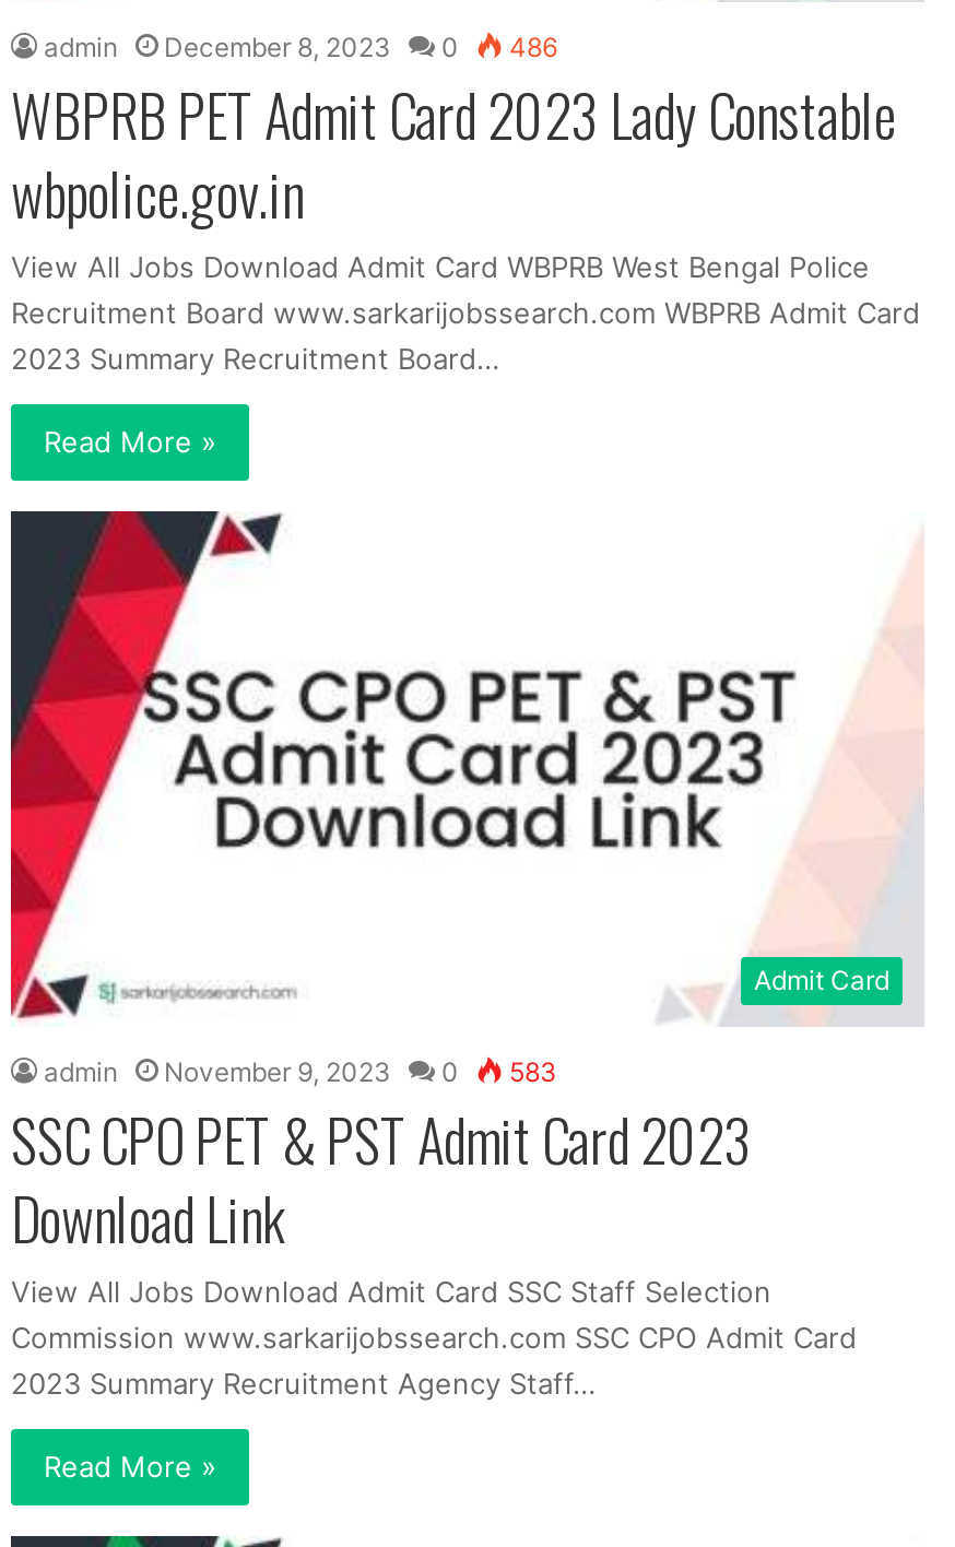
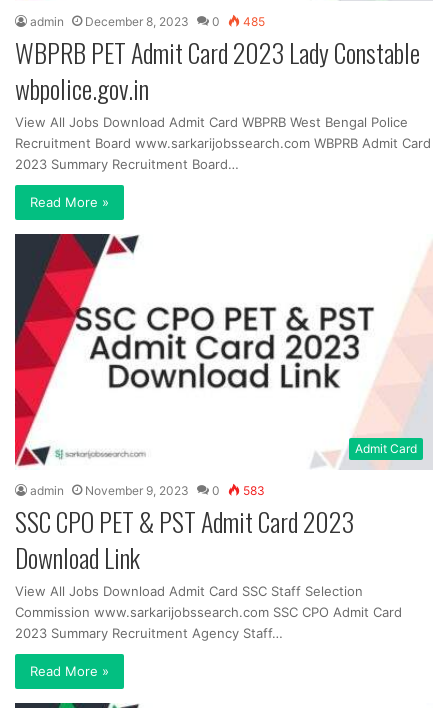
[44,31,557,64] admin December 8, 2023 0 486 -> [30,14,265,29] admin December 8, 2023 0 485

